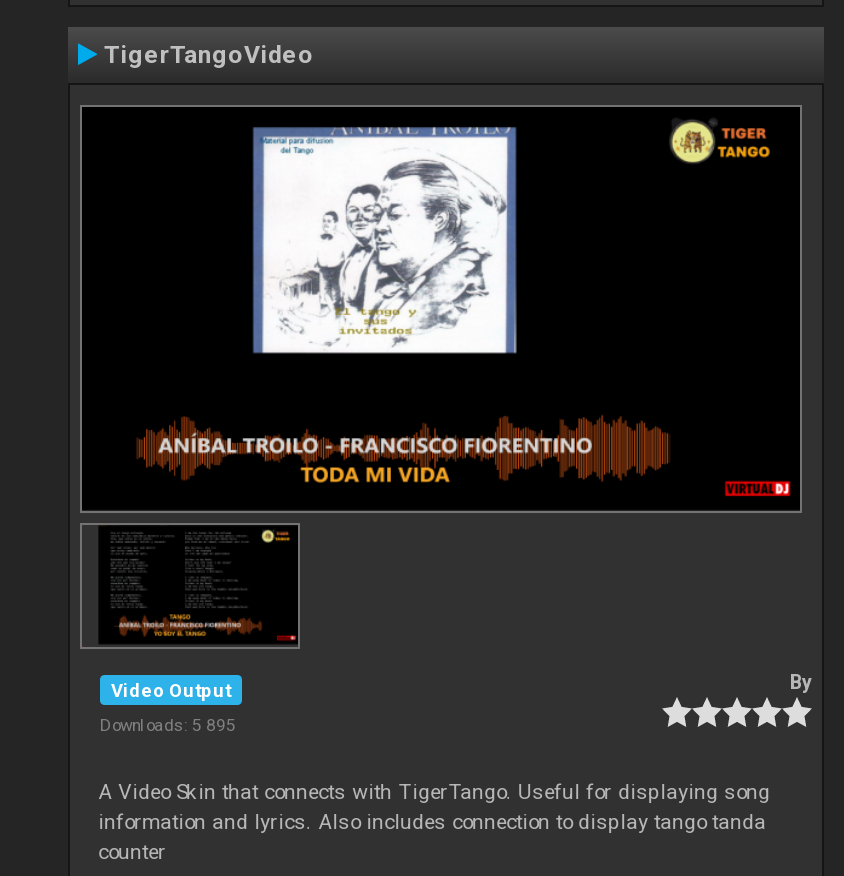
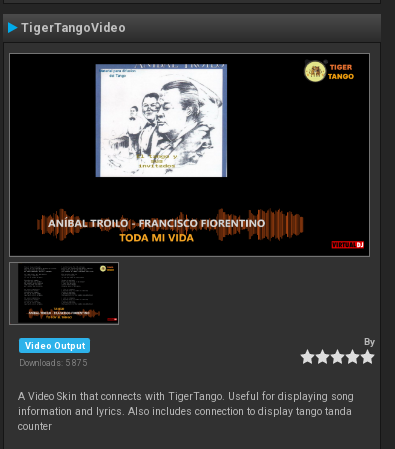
[100,716,236,736] Downloads: 5 895 -> [19,358,87,368] Downloads: 5 875

